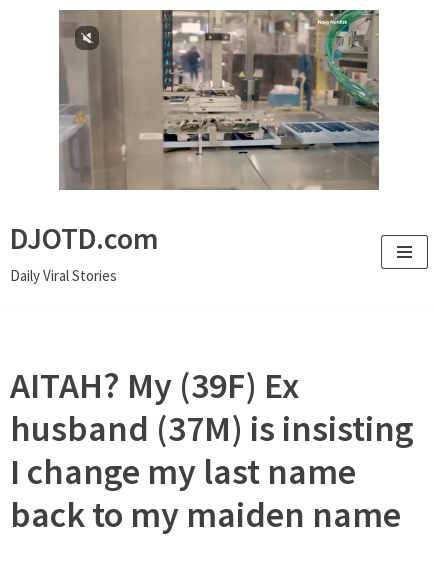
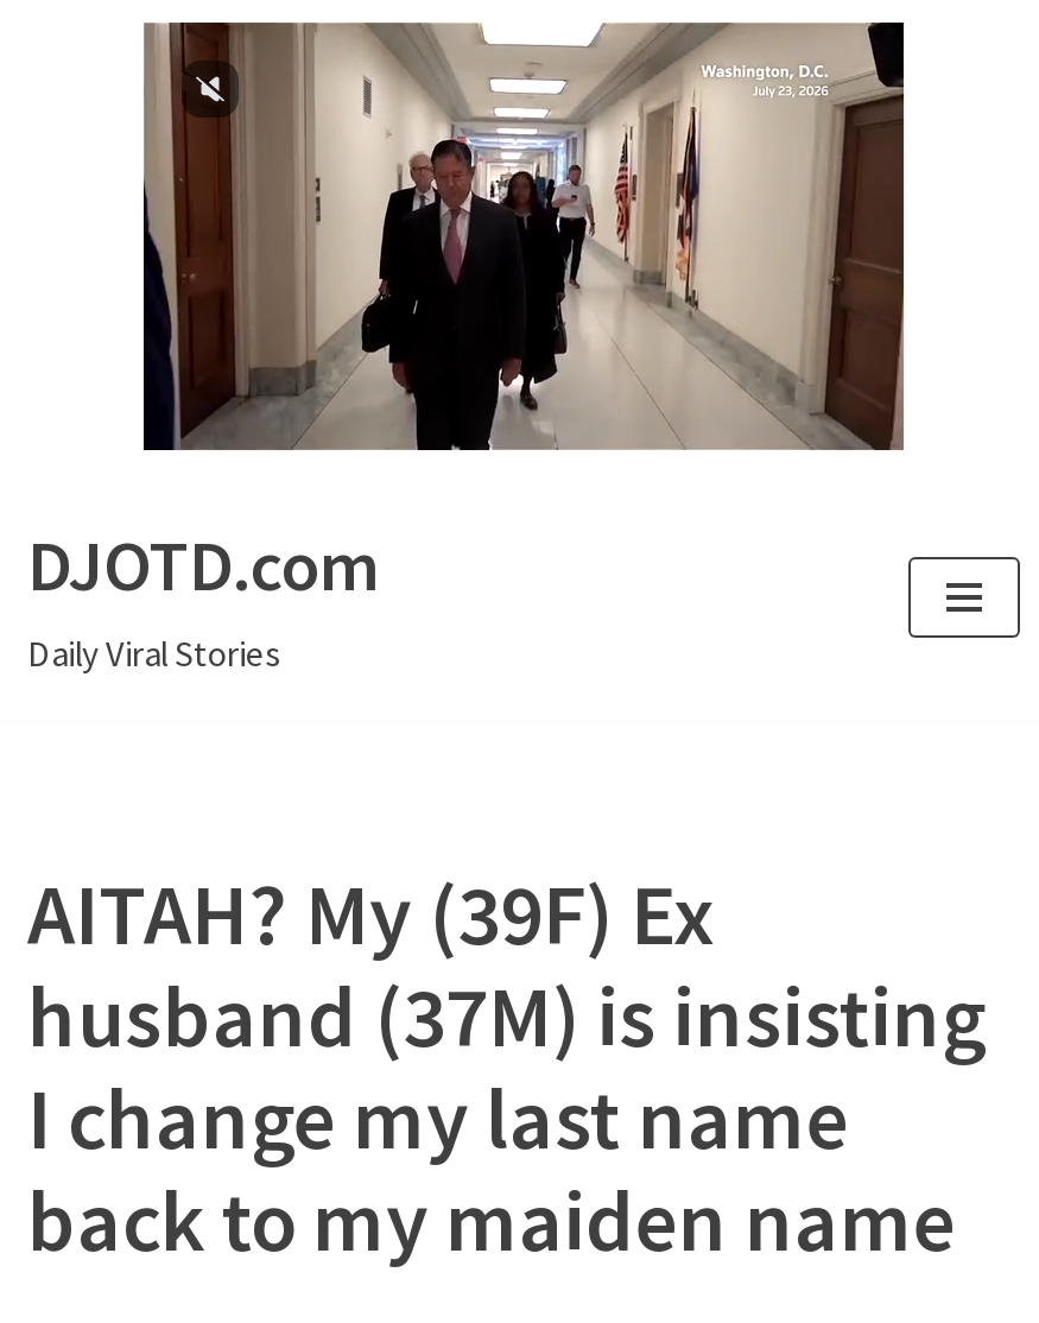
[58,9,380,191] [image] -> [141,23,906,450] [image]

